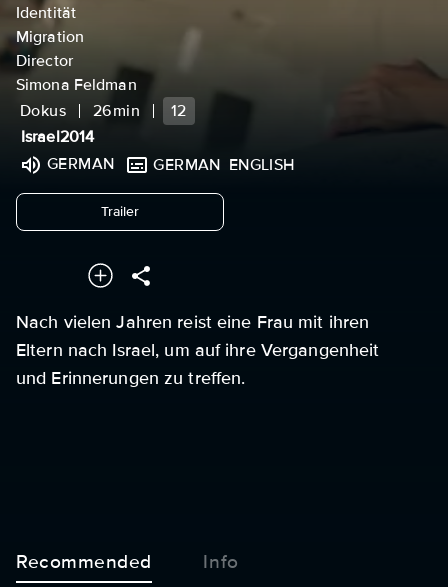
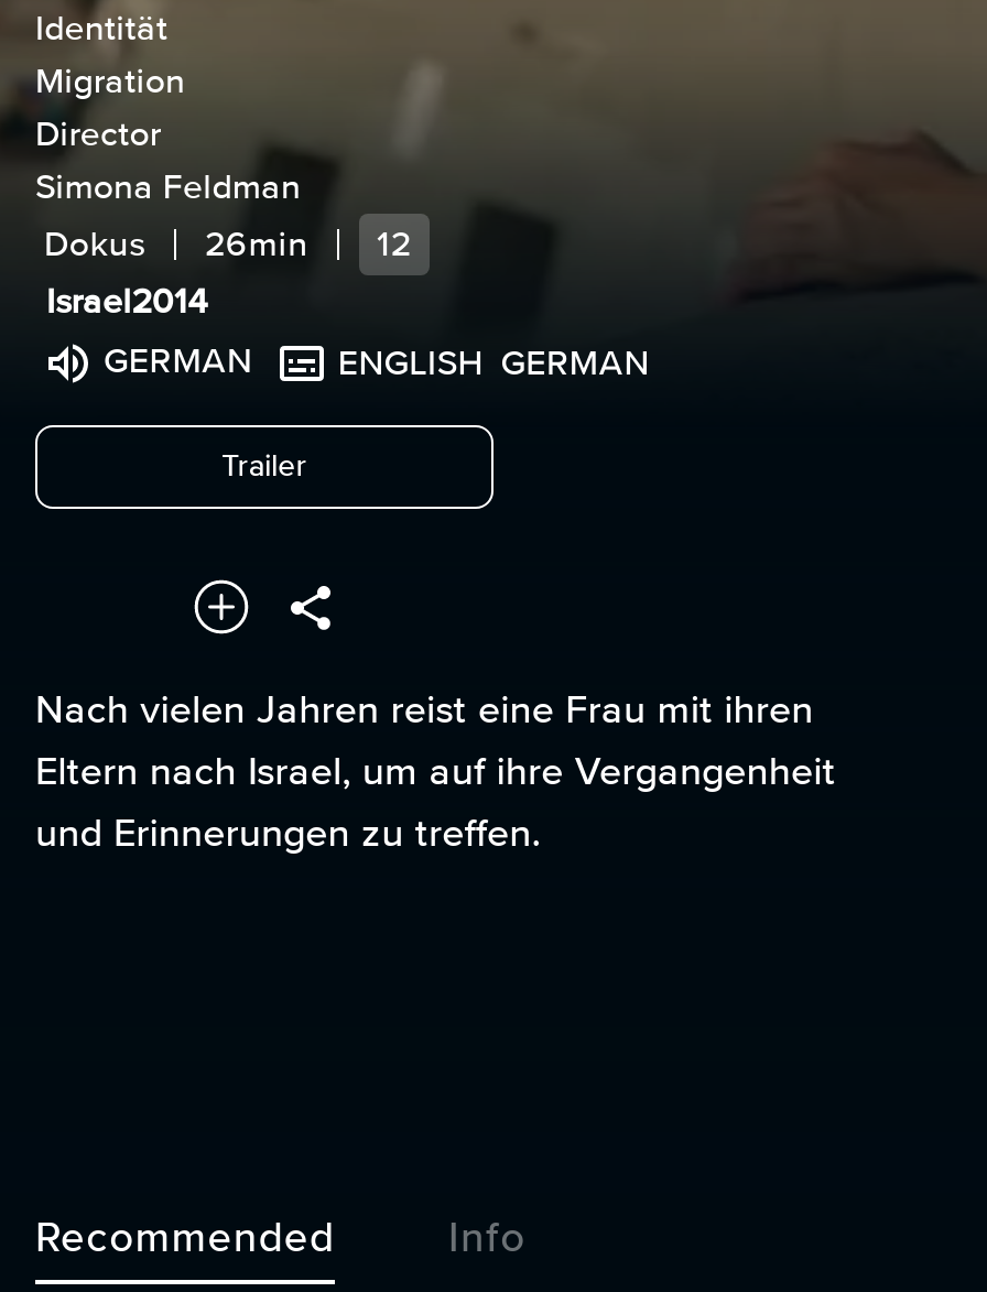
[153,155,295,175] GERMAN ENGLISH -> [338,341,649,386] ENGLISH GERMAN

